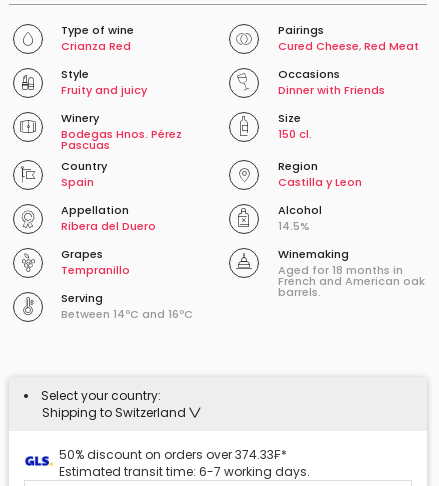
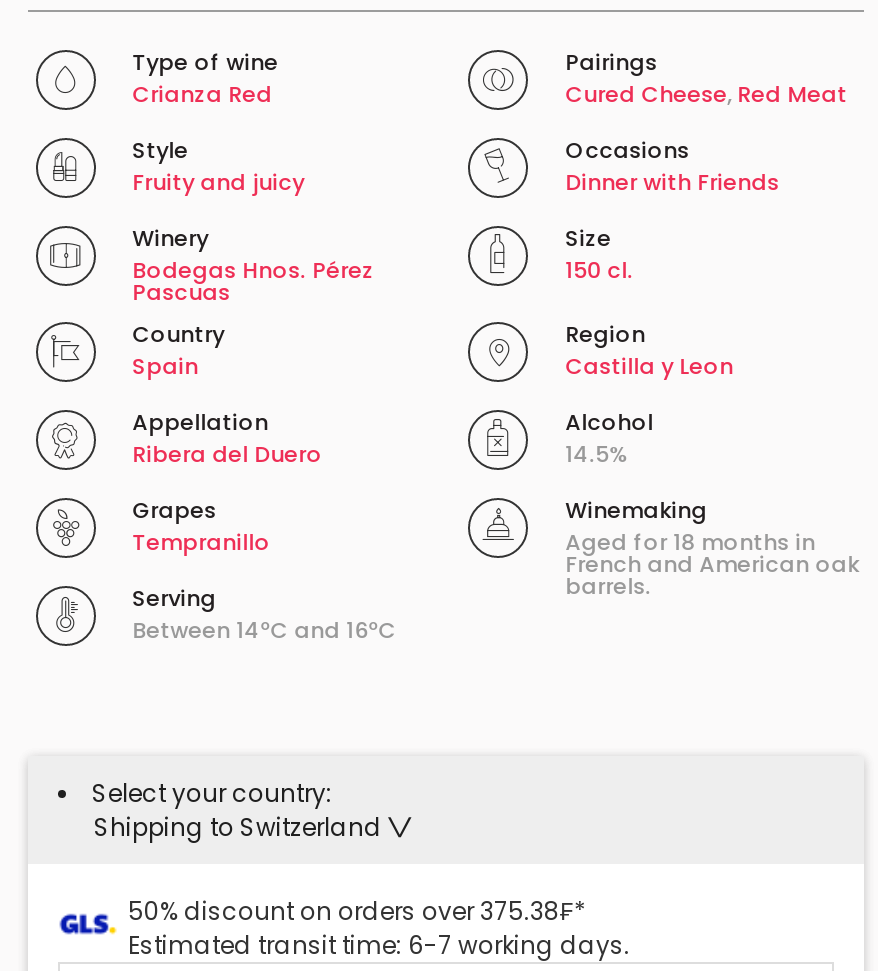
[59,446,287,463] 50% discount on orders over 374.33₣* -> [128,894,586,928] 50% discount on orders over 375.38₣*

